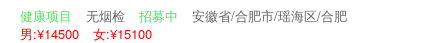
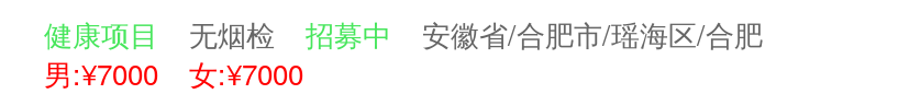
[20,23,79,42] 男:¥14500 -> [44,51,158,93] 男:¥7000
[93,23,152,42] 女:¥15100 -> [189,51,303,93] 女:¥7000

